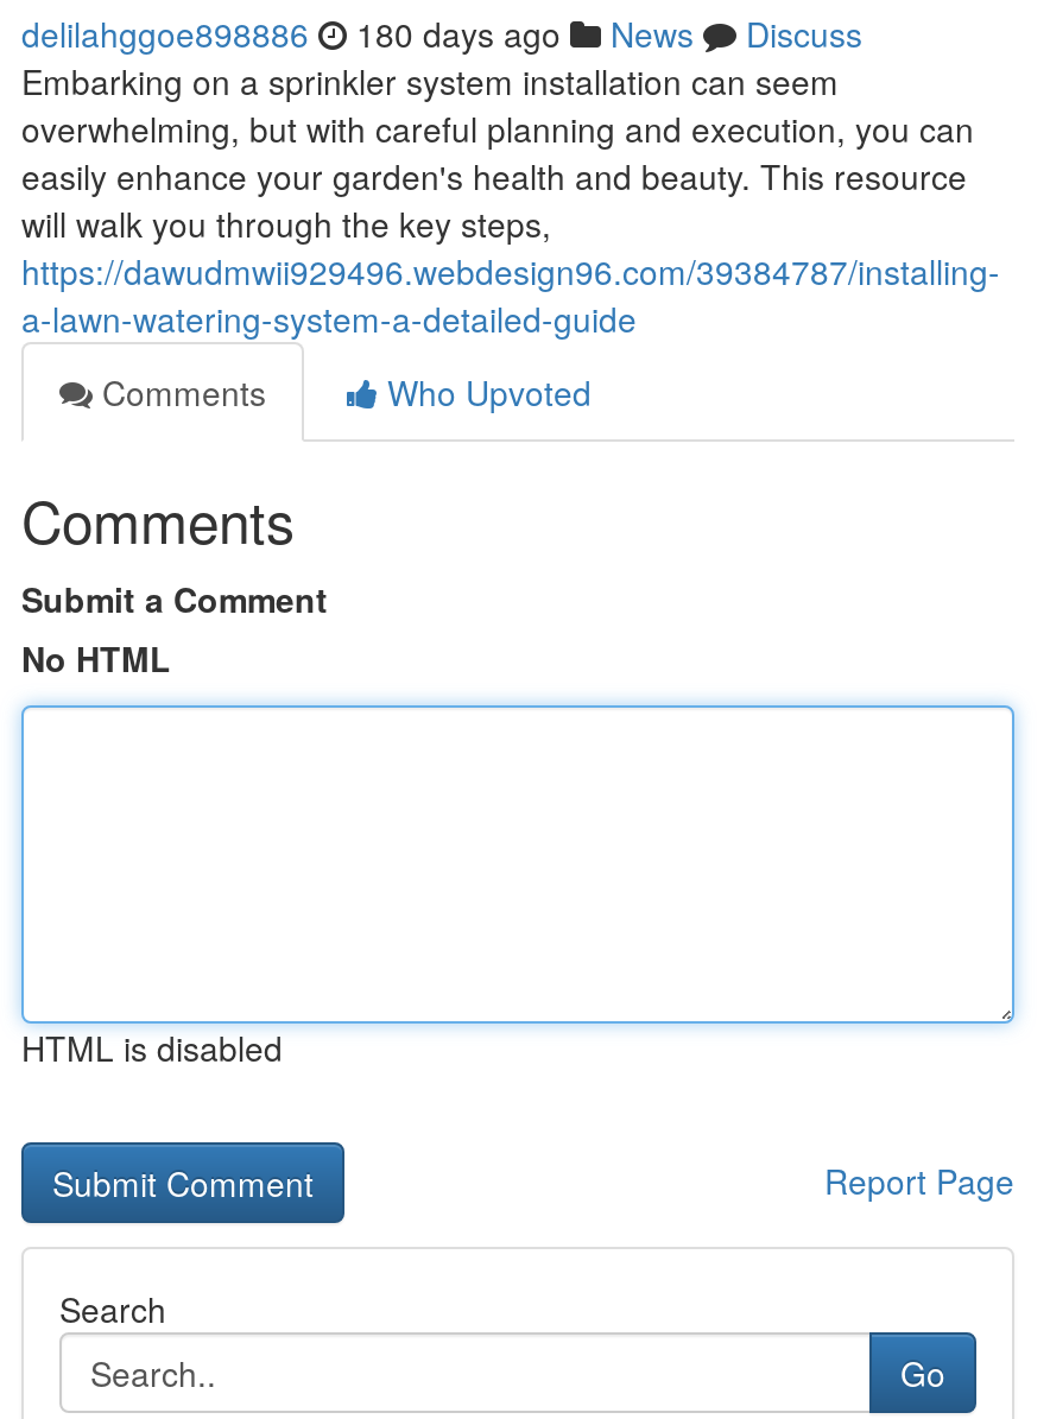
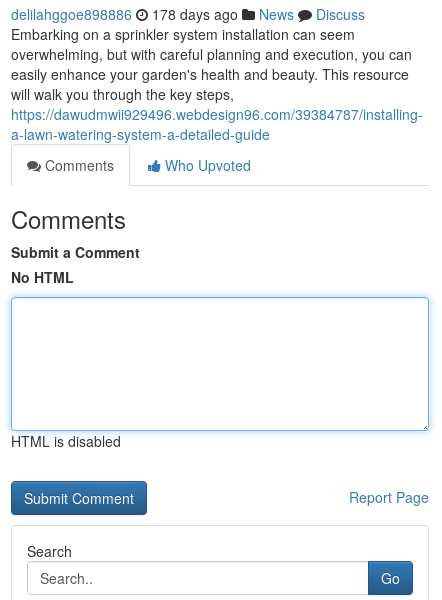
[21,9,862,57] delilahggoe898886 180 days ago News Discuss -> [11,4,365,24] delilahggoe898886 178 days ago News Discuss

